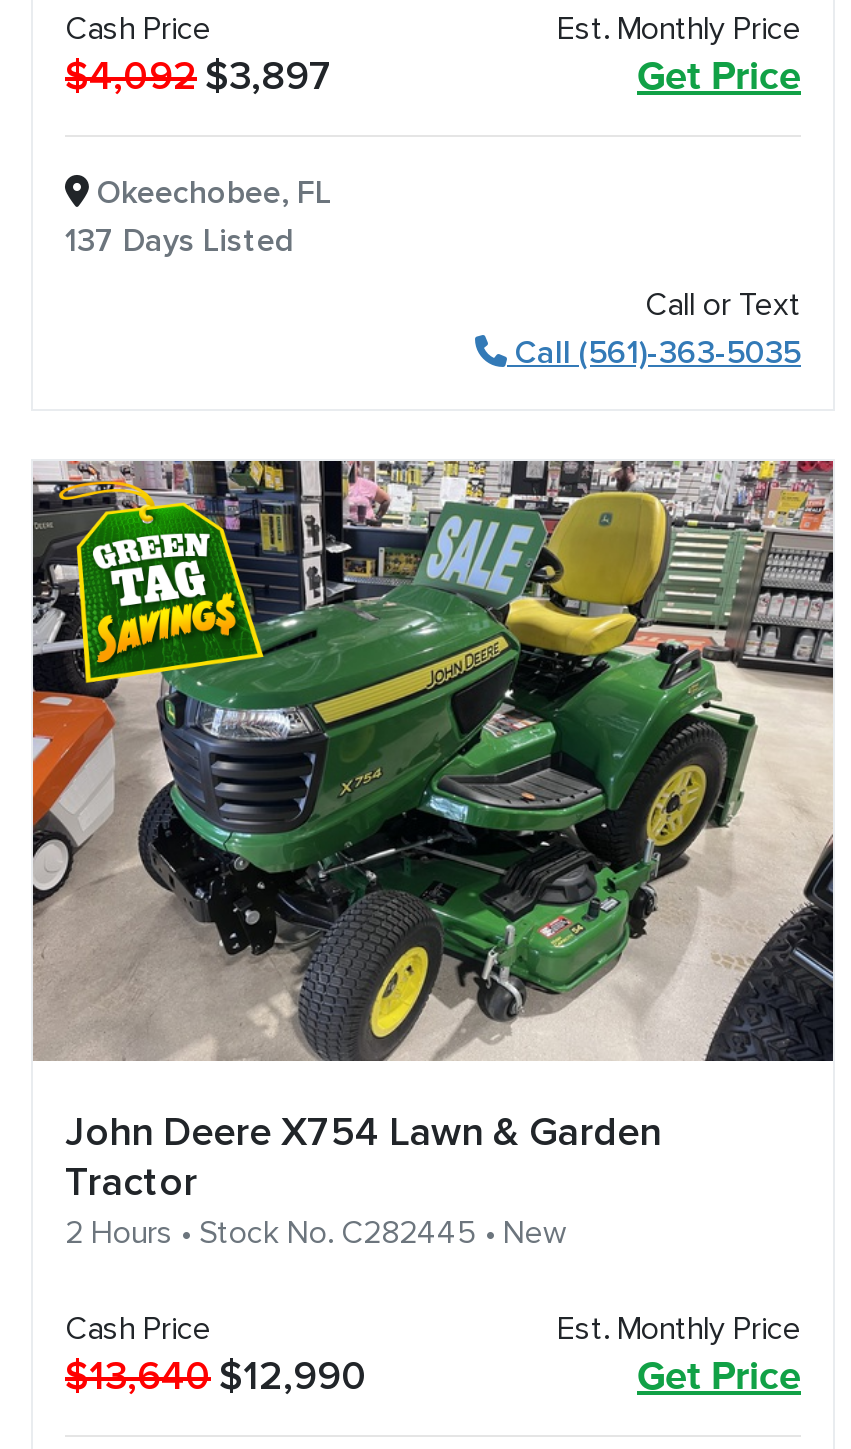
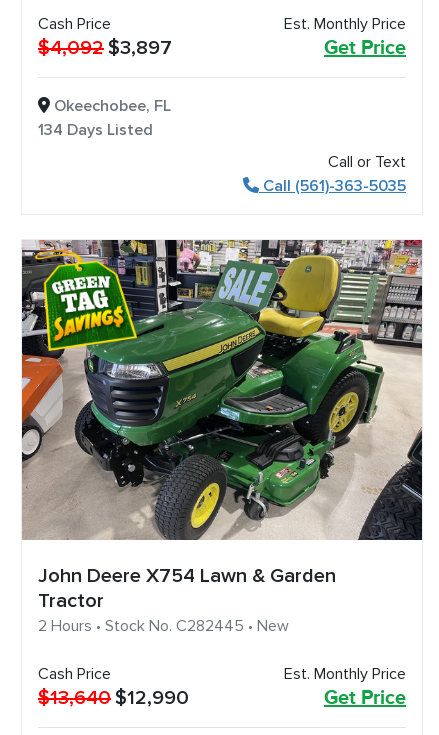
[65,221,295,261] 137 Days Listed -> [38,120,153,140] 134 Days Listed

